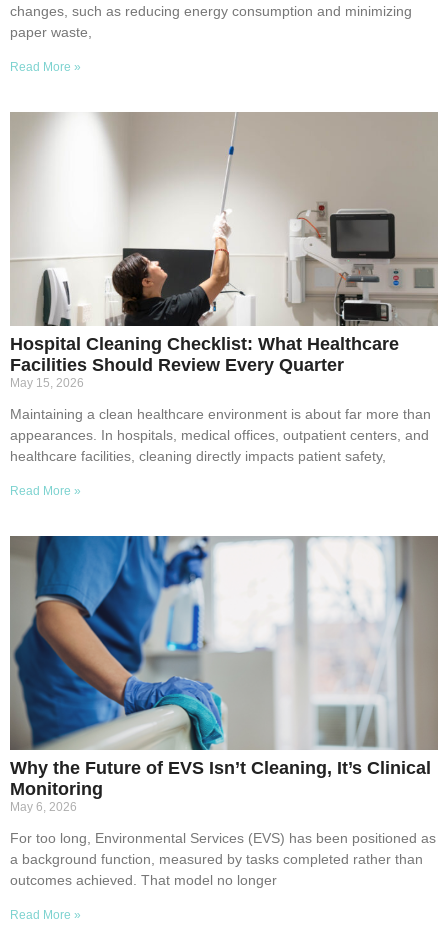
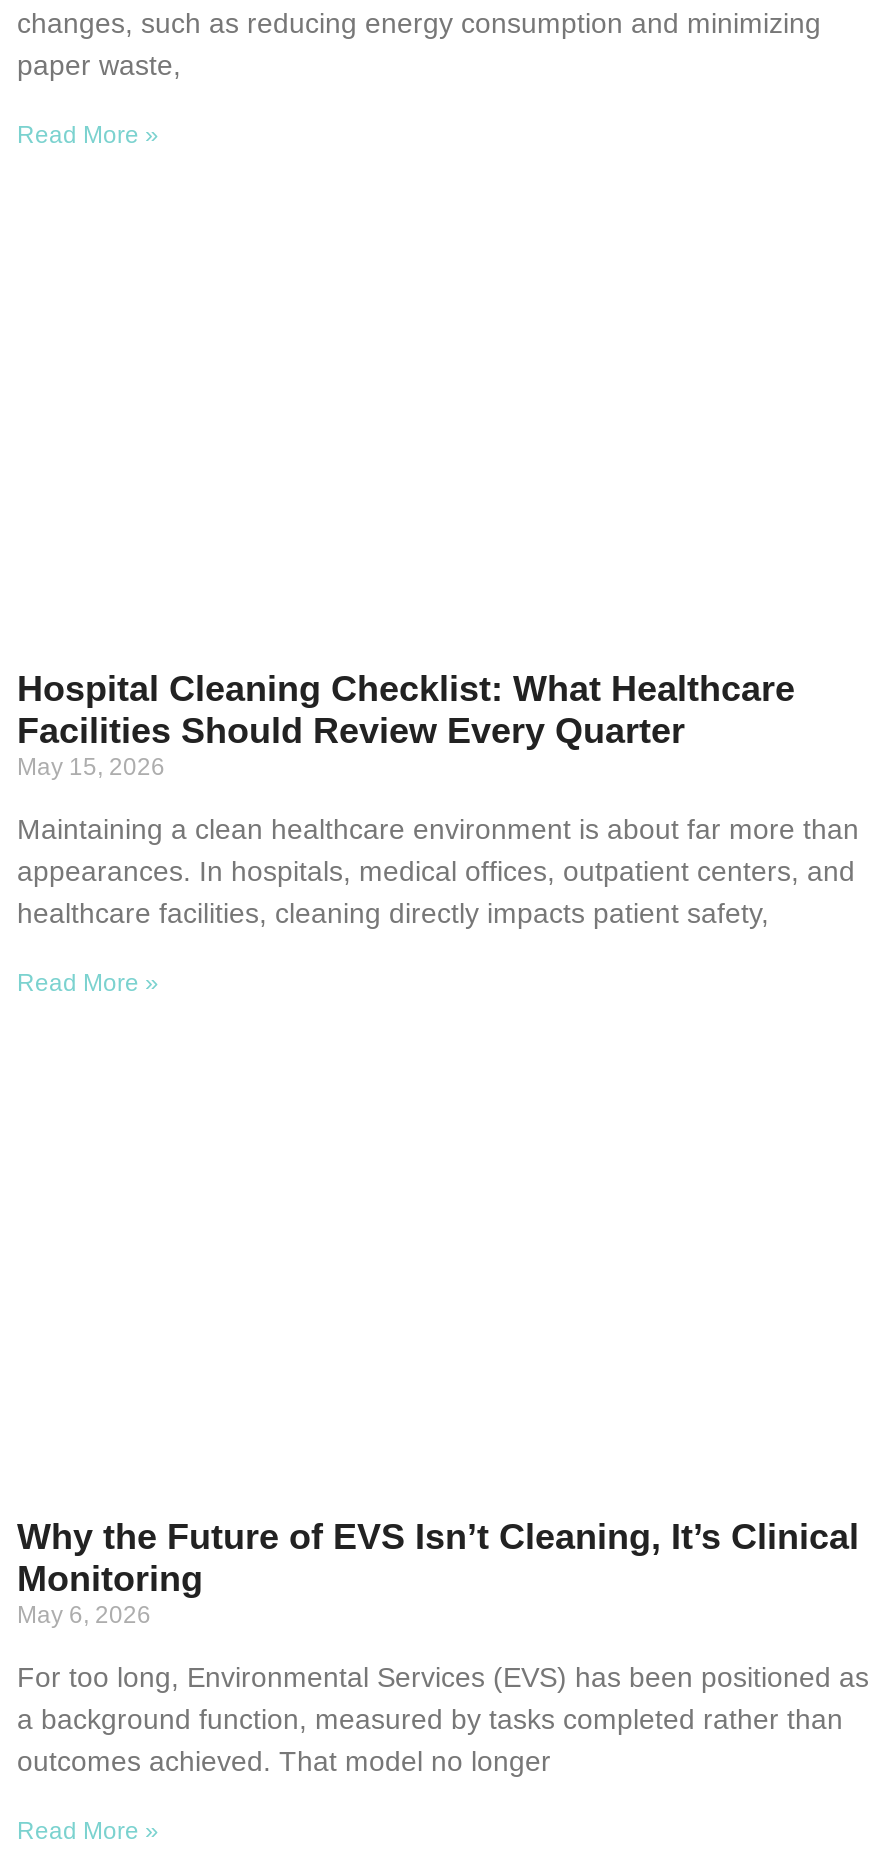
[9,111,439,327] [image] -> none
[9,535,439,751] [image] -> none

